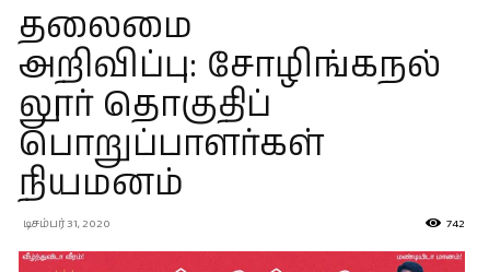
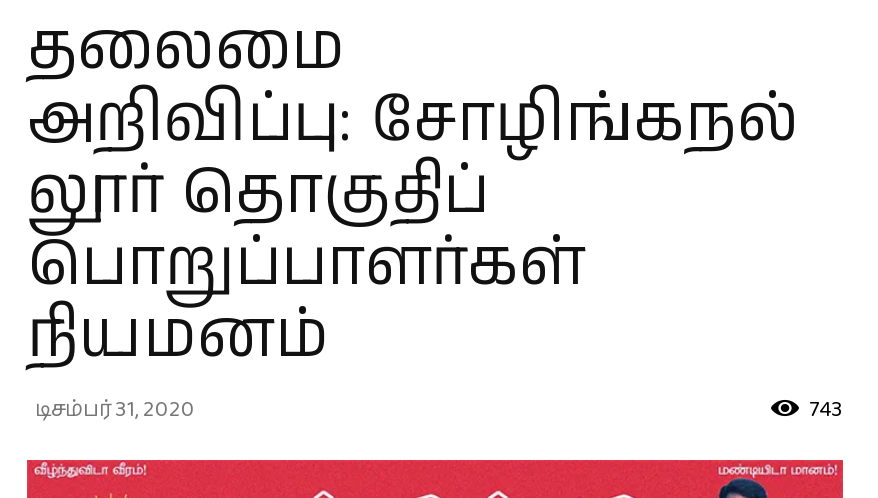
[446,214,465,233] 742 -> [809,392,843,426] 743

